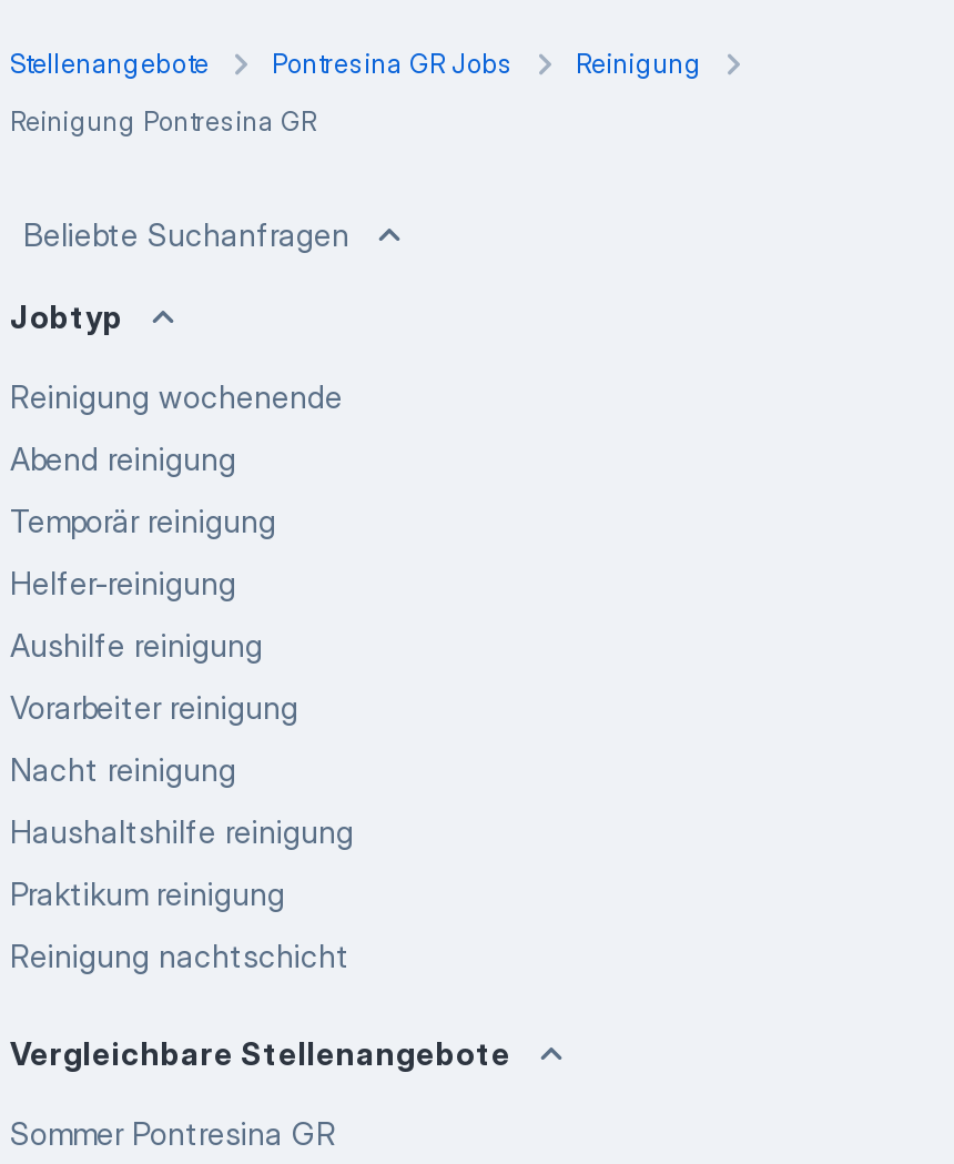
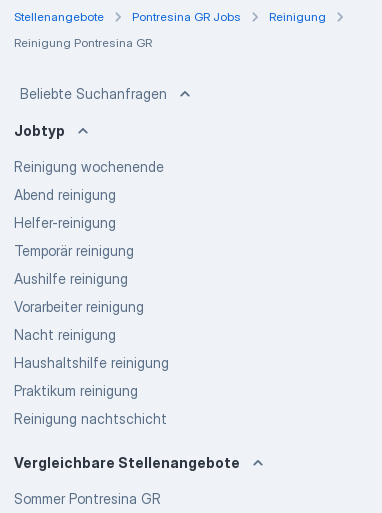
moved [10,502,276,539] -> [14,242,134,259]: Temporär reinigung
moved [10,564,236,601] -> [14,214,116,231]: Helfer-reinigung

